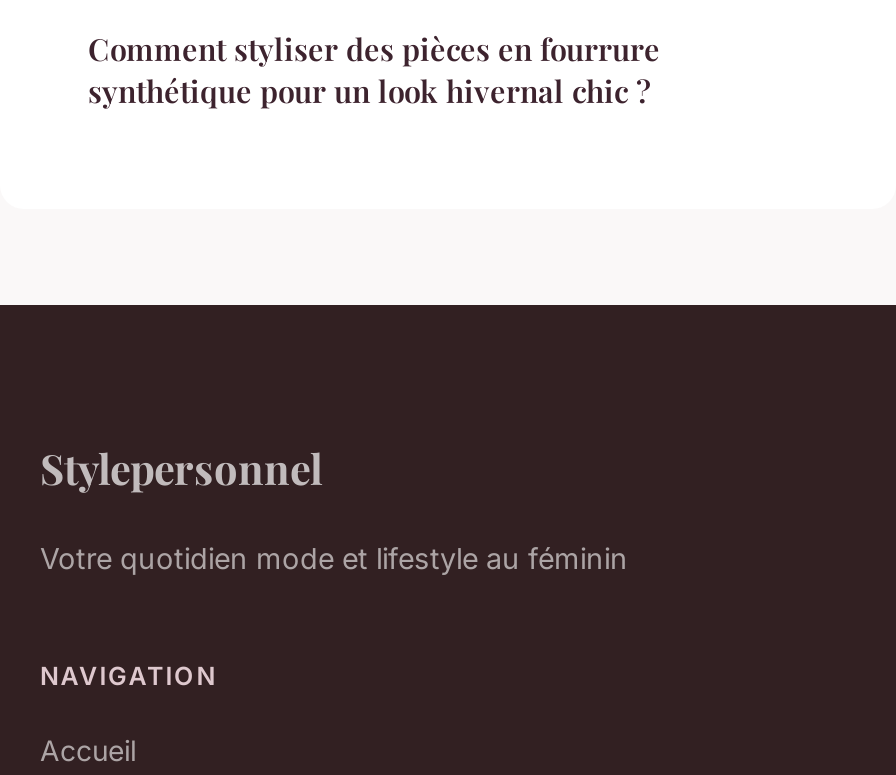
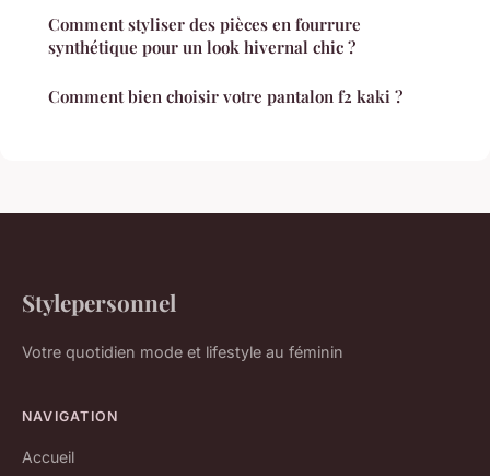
none -> [48,85,402,107] Comment bien choisir votre pantalon f2 kaki ?

